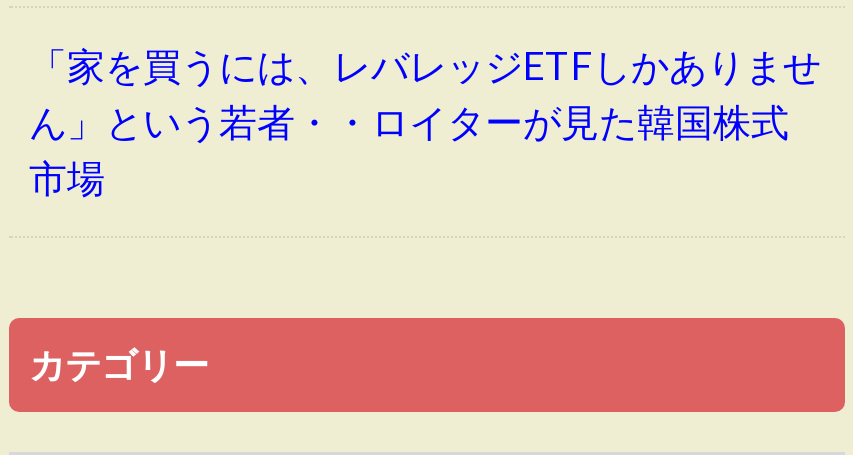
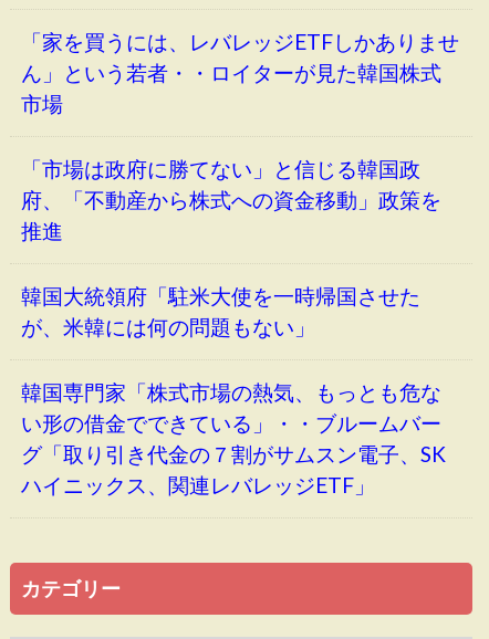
none -> [21,156,446,497] 「市場は政府に勝てない」と信じる韓国政 | 府、「不動産から株式への資金移動」政策を | 推進 | 韓国大統領府「駐米大使を一時帰国させた | が、米韓には何の問題もない」 | 韓国専門家「株式市場の熱気、もっとも危な | い形の借金でできている」・・ブルームバー | グ「取り引き代金の７割がサムスン電子、SK | ハイニックス、関連レバレッジETF」

